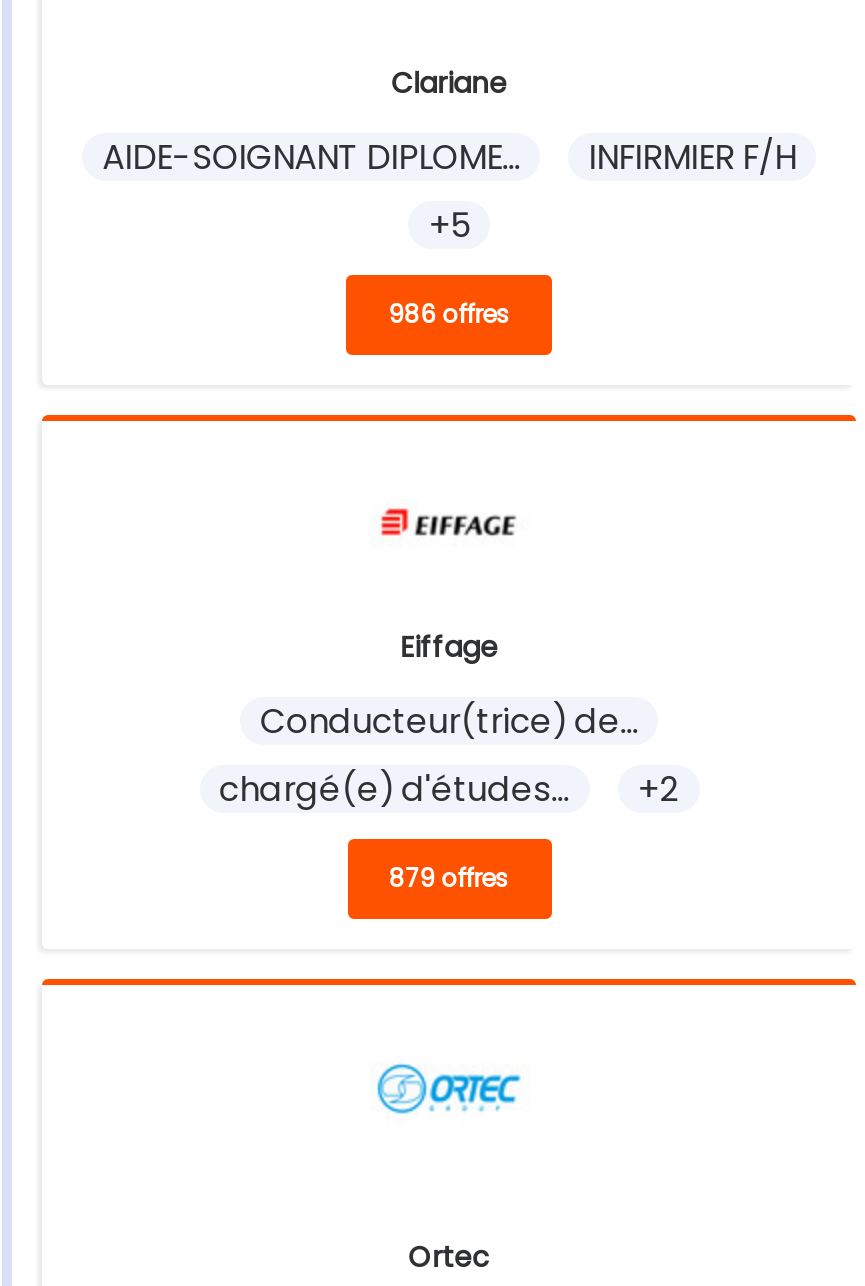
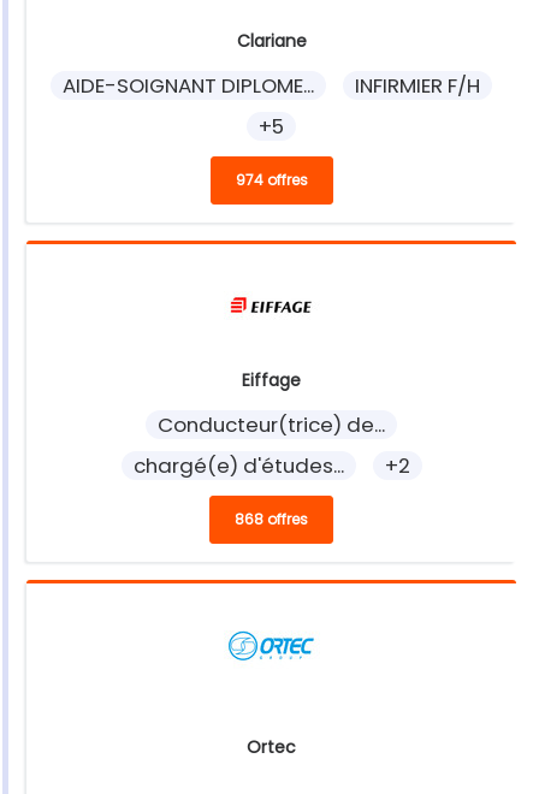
[388,297,510,331] 986 offres -> [235,170,308,190] 974 offres
[389,861,509,895] 879 offres -> [235,509,308,529] 868 offres

